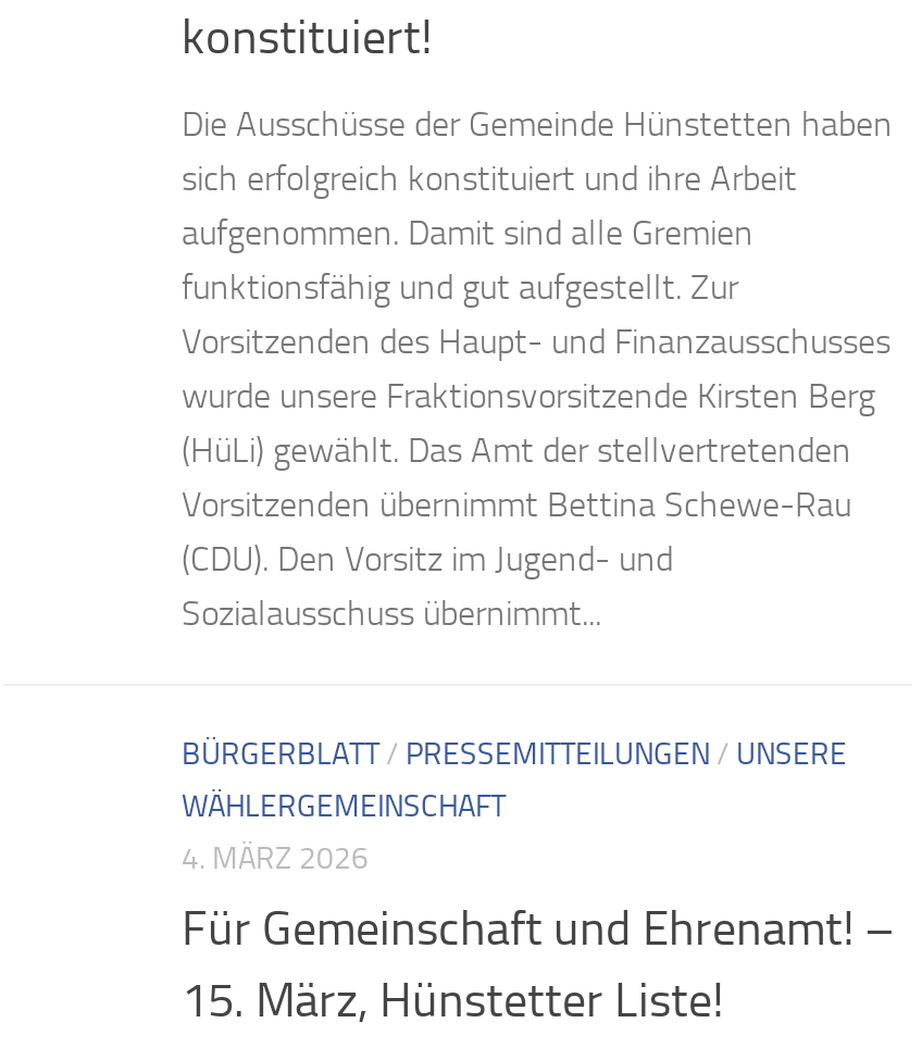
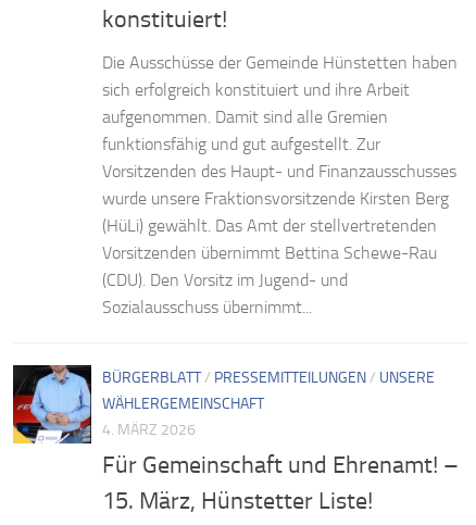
none -> [12,364,92,445] [image]

